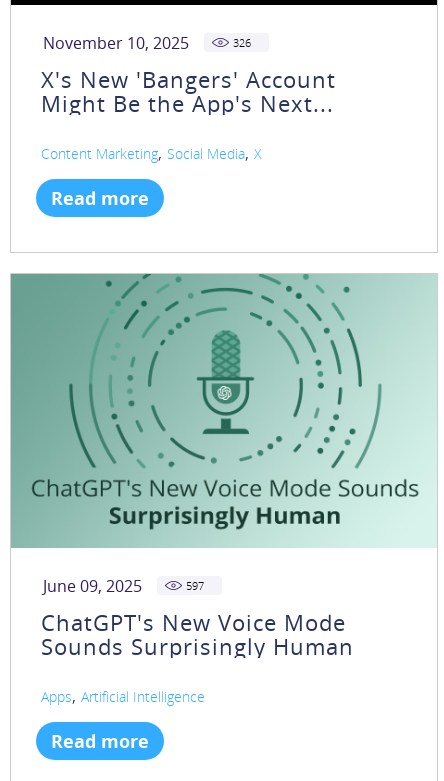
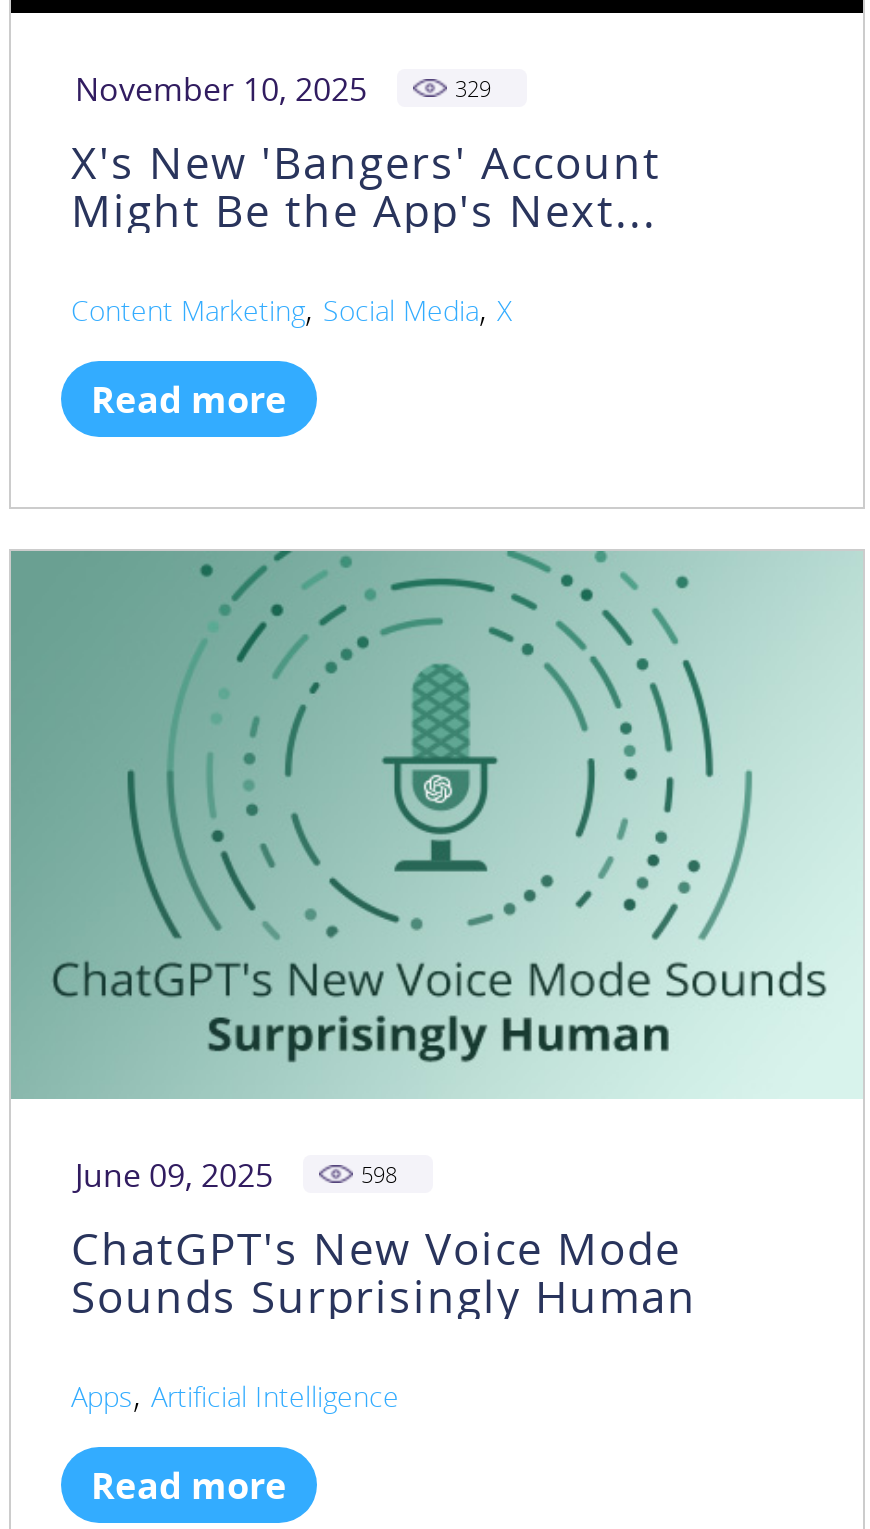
[233,34,251,49] 326 -> [455,72,491,102] 329
[186,578,204,593] 597 -> [361,1158,397,1188] 598

